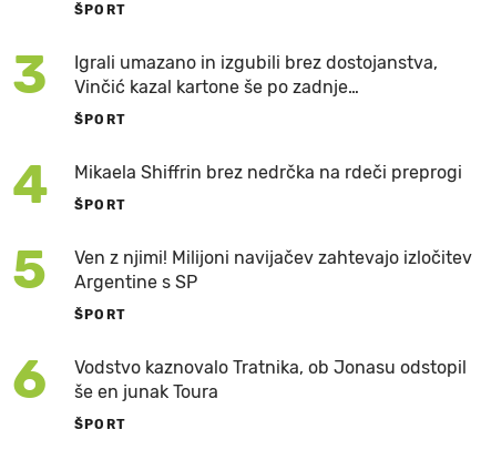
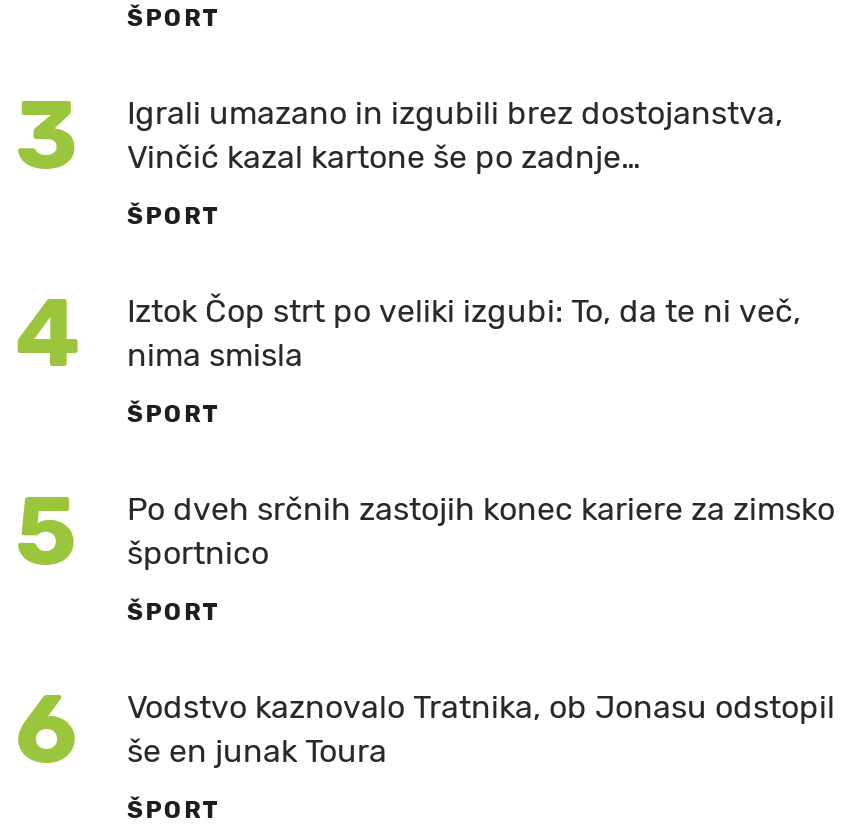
[74,162,462,183] Mikaela Shiffrin brez nedrčka na rdeči preprogi -> [127,293,801,375] Iztok Čop strt po veliki izgubi: To, da te ni več, | nima smisla
[74,248,472,293] Ven z njimi! Milijoni navijačev zahtevajo izločitev | Argentine s SP -> [127,491,835,573] Po dveh srčnih zastojih konec kariere za zimsko | športnico

